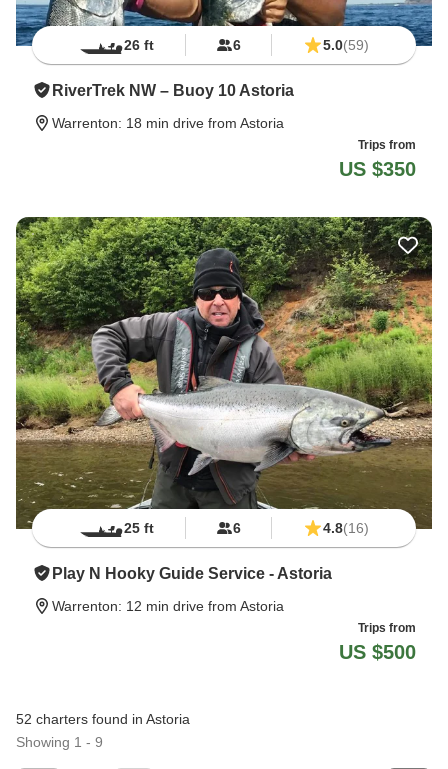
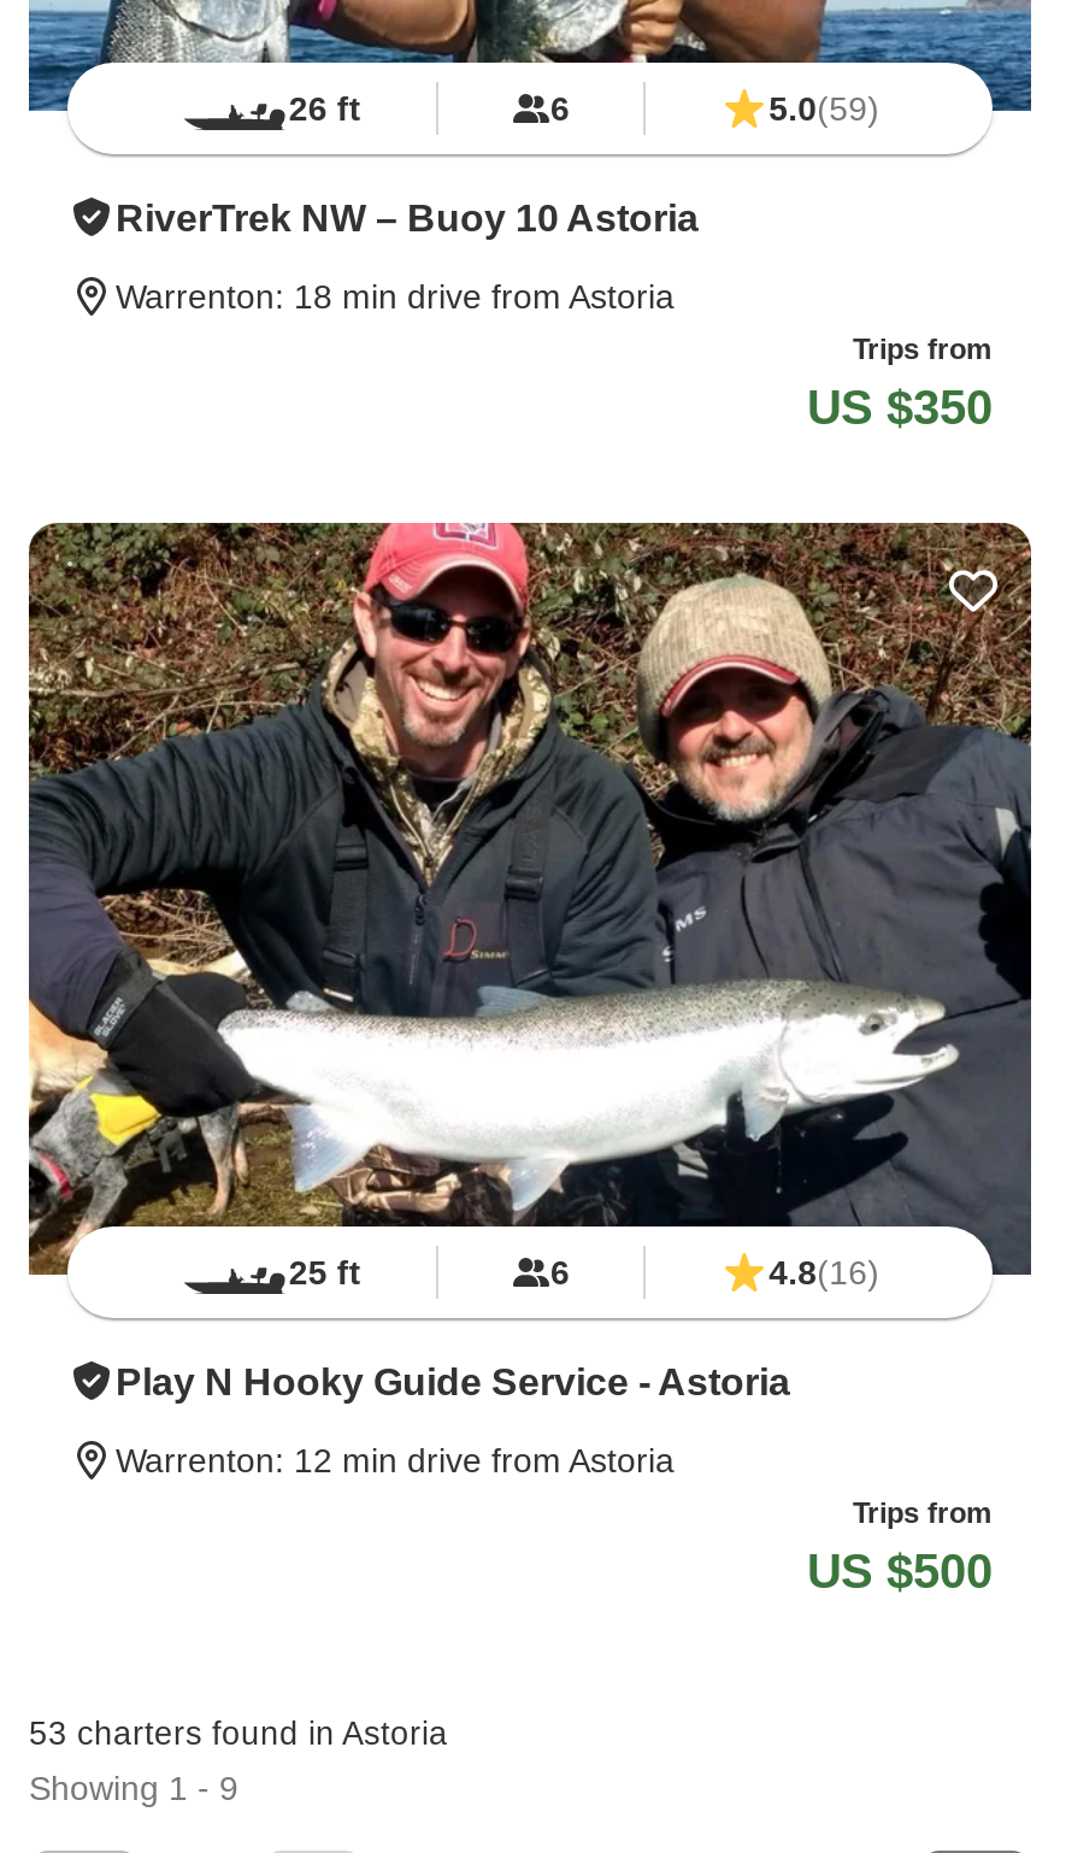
[15,216,433,529] [image] -> [26,520,1033,1272] [image]
[16,712,190,727] 52 charters found in Astoria -> [29,1716,448,1752] 53 charters found in Astoria

